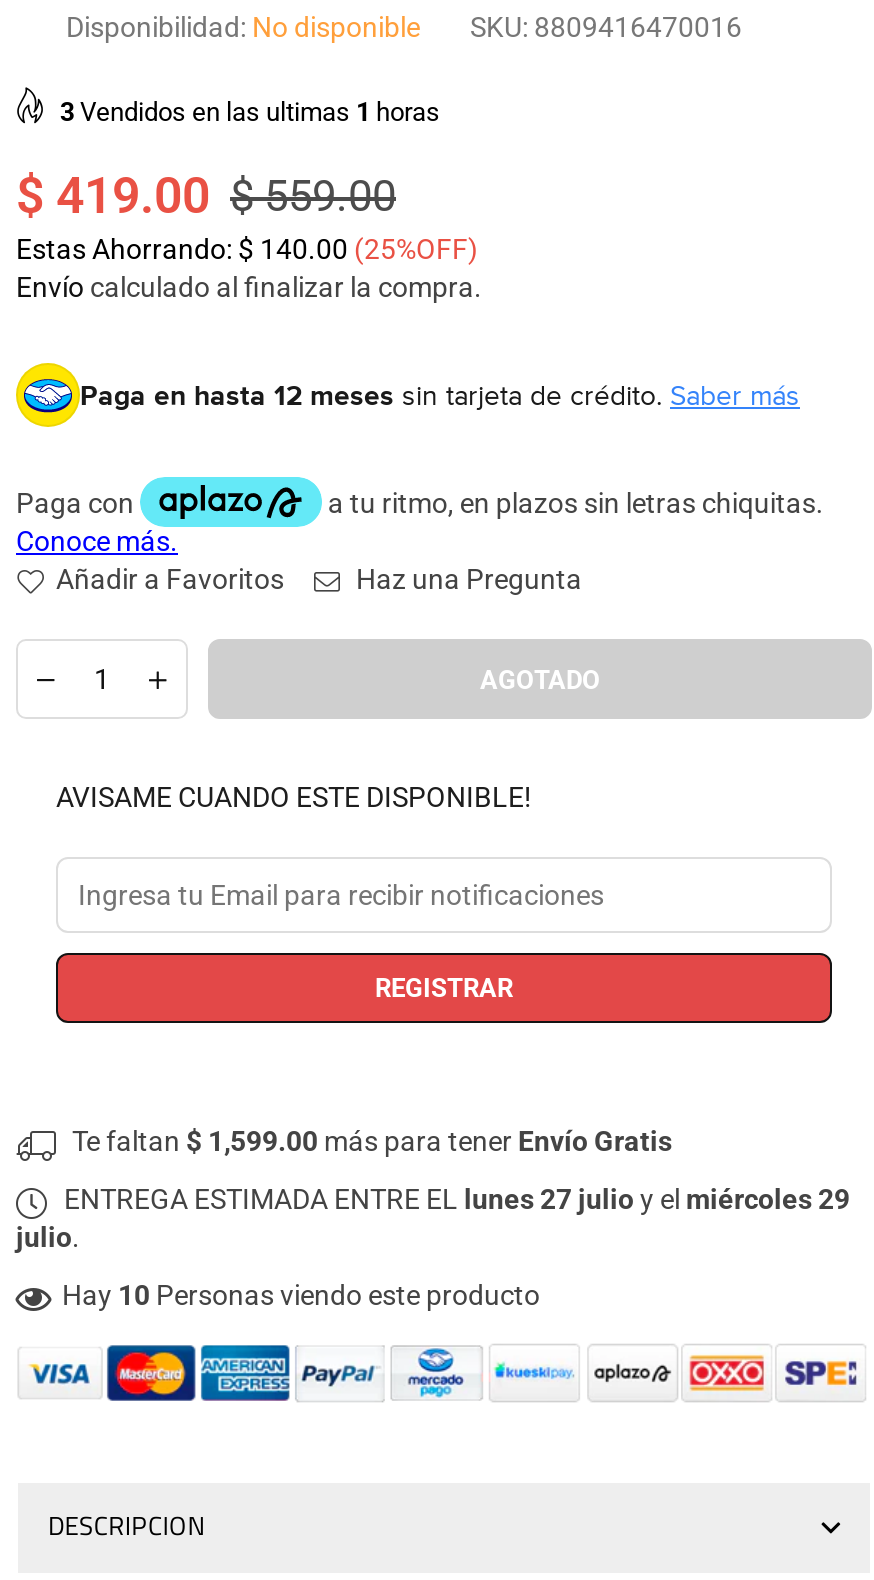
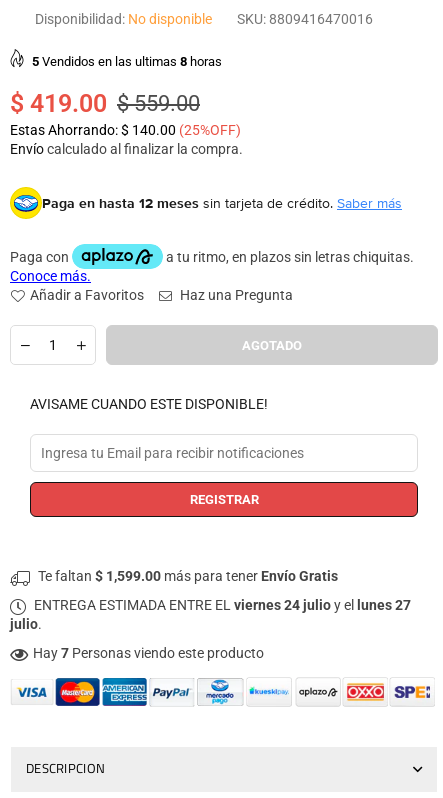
[60,97,440,127] 3 Vendidos en las ultimas 1 horas -> [32,54,222,69] 5 Vendidos en las ultimas 8 horas
[58,1183,850,1215] ENTREGA ESTIMADA ENTRE EL lunes 27 julio y el miércoles 29 -> [31,597,411,613] ENTREGA ESTIMADA ENTRE EL viernes 24 julio y el lunes 27
[62,1279,540,1311] Hay 10 Personas viendo este producto -> [33,645,264,661] Hay 7 Personas viendo este producto

